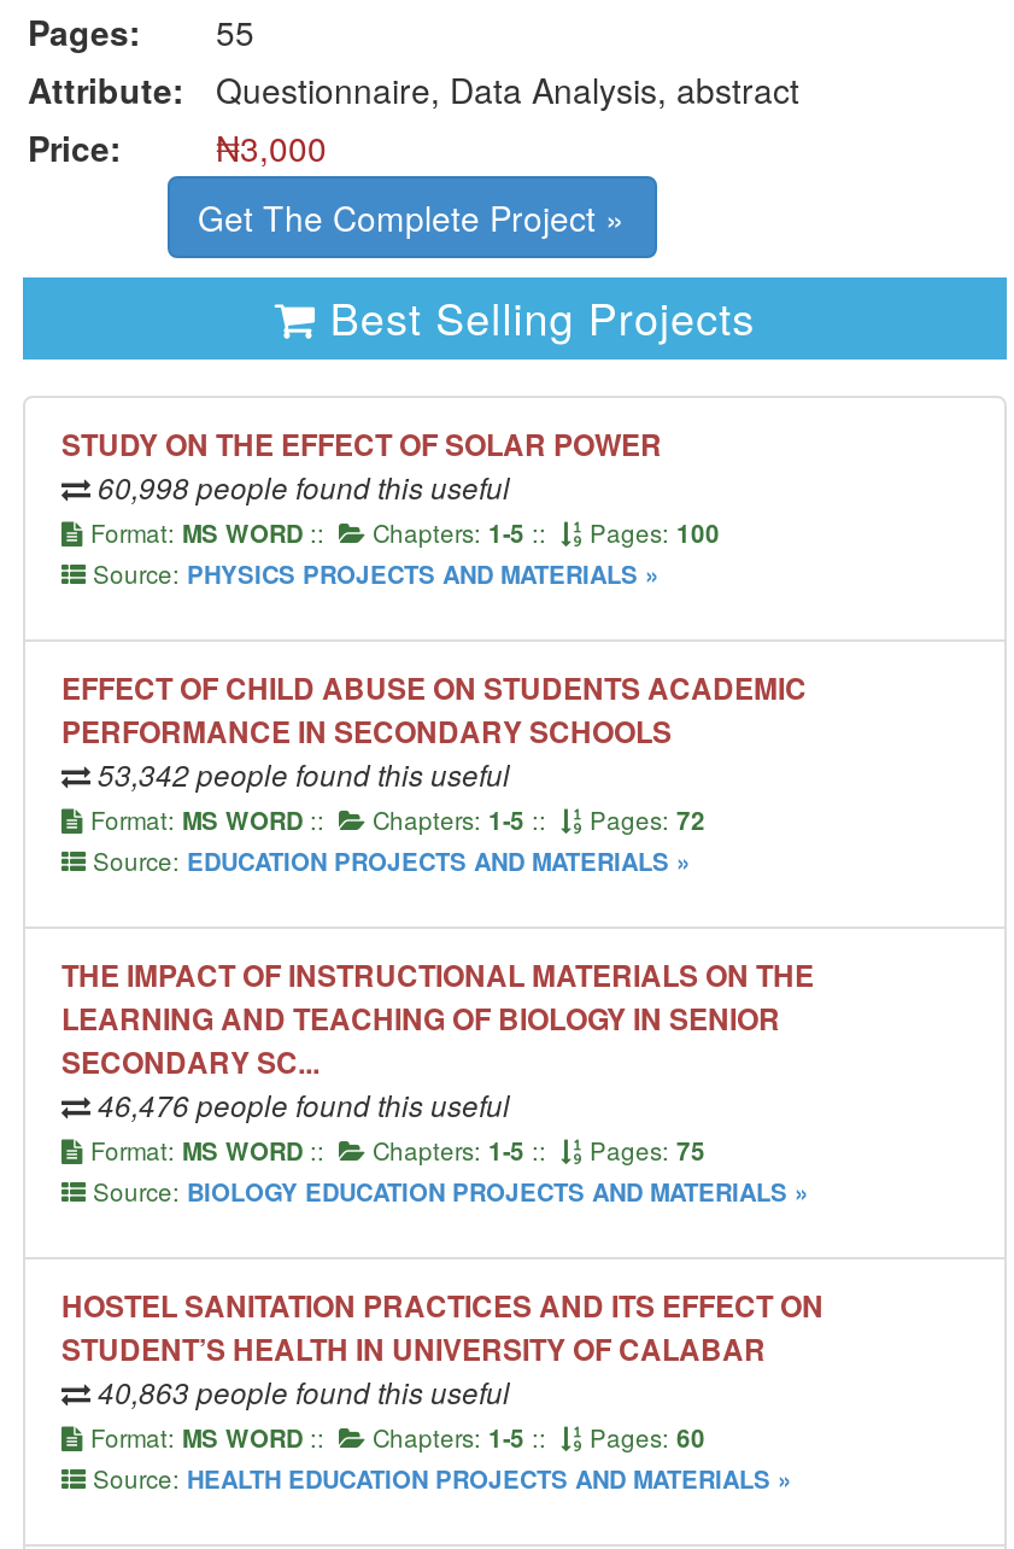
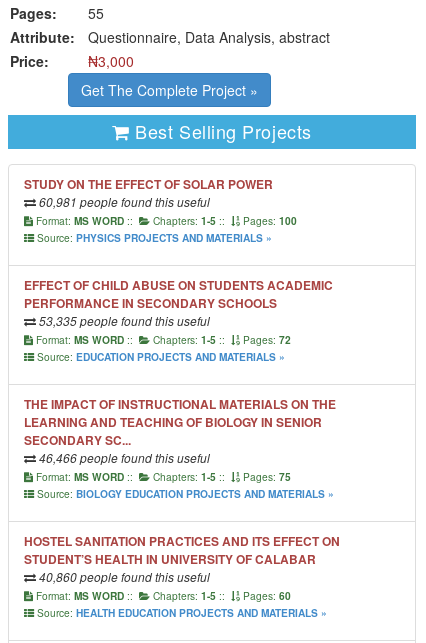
[90,466,510,507] 60,998 people found this useful -> [36,193,210,210] 60,981 people found this useful
[90,753,510,794] 53,342 people found this useful -> [36,312,210,329] 53,335 people found this useful
[90,1083,510,1124] 46,476 people found this useful -> [36,449,210,466] 46,466 people found this useful
[90,1370,510,1411] 40,863 people found this useful -> [36,568,210,585] 40,860 people found this useful

